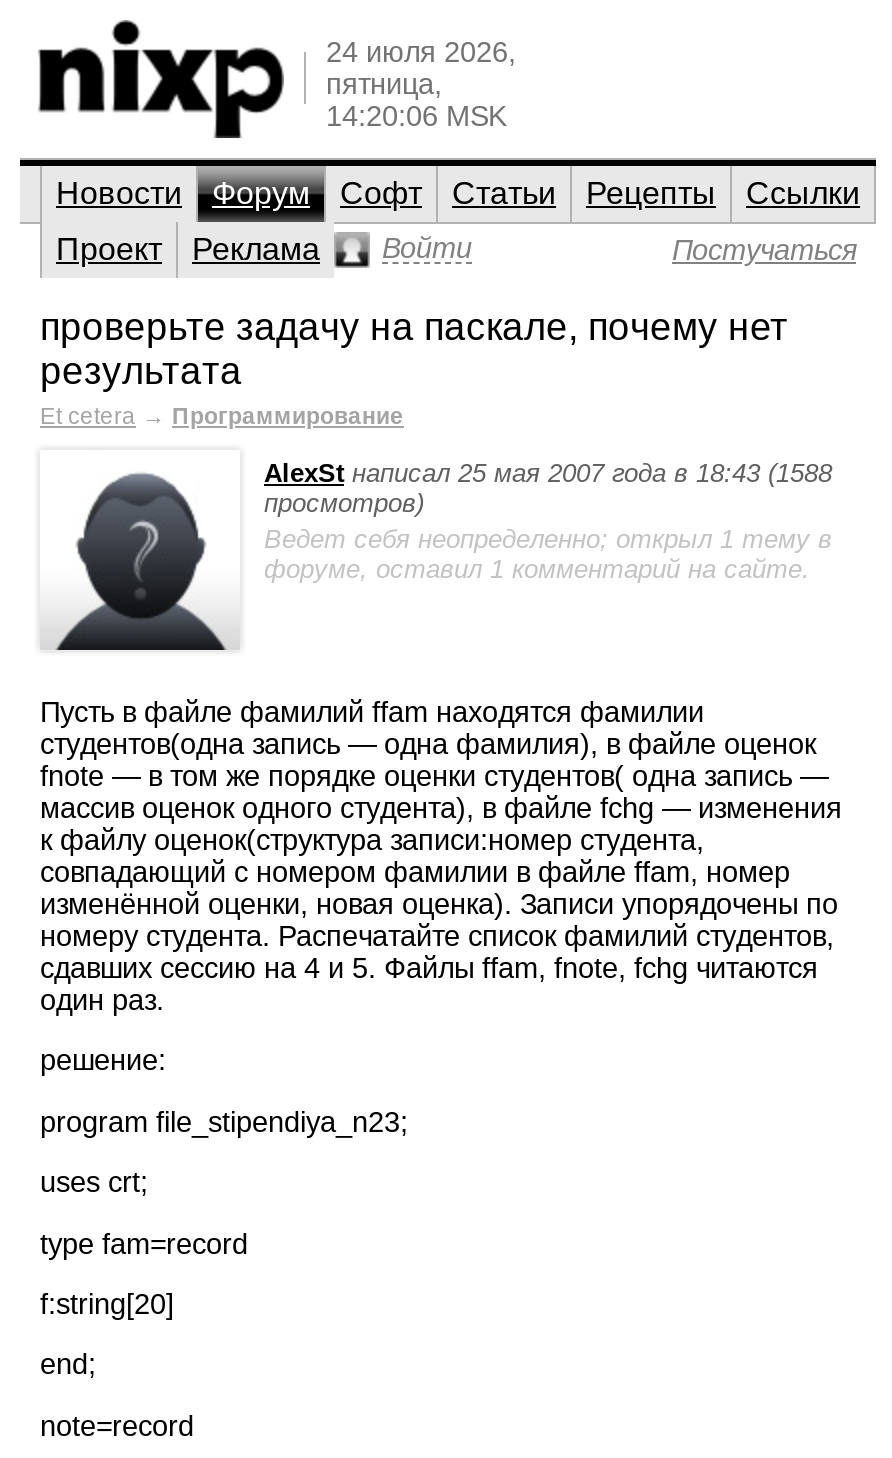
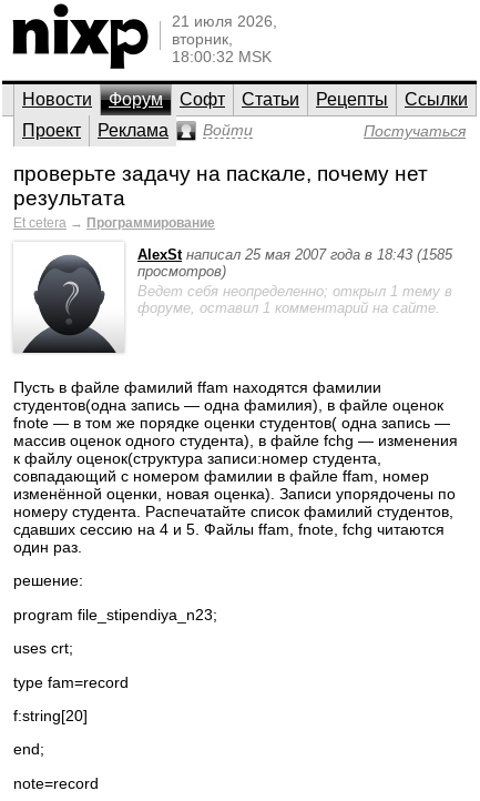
[326,36,516,132] 24 июля 2026, | пятница, | 14:20:06 MSK -> [172,12,277,65] 21 июля 2026, | вторник, | 18:00:32 MSK
[264,458,832,488] AlexSt написал 25 мая 2007 года в 18:43 (1588 -> [137,246,452,263] AlexSt написал 25 мая 2007 года в 18:43 (1585

